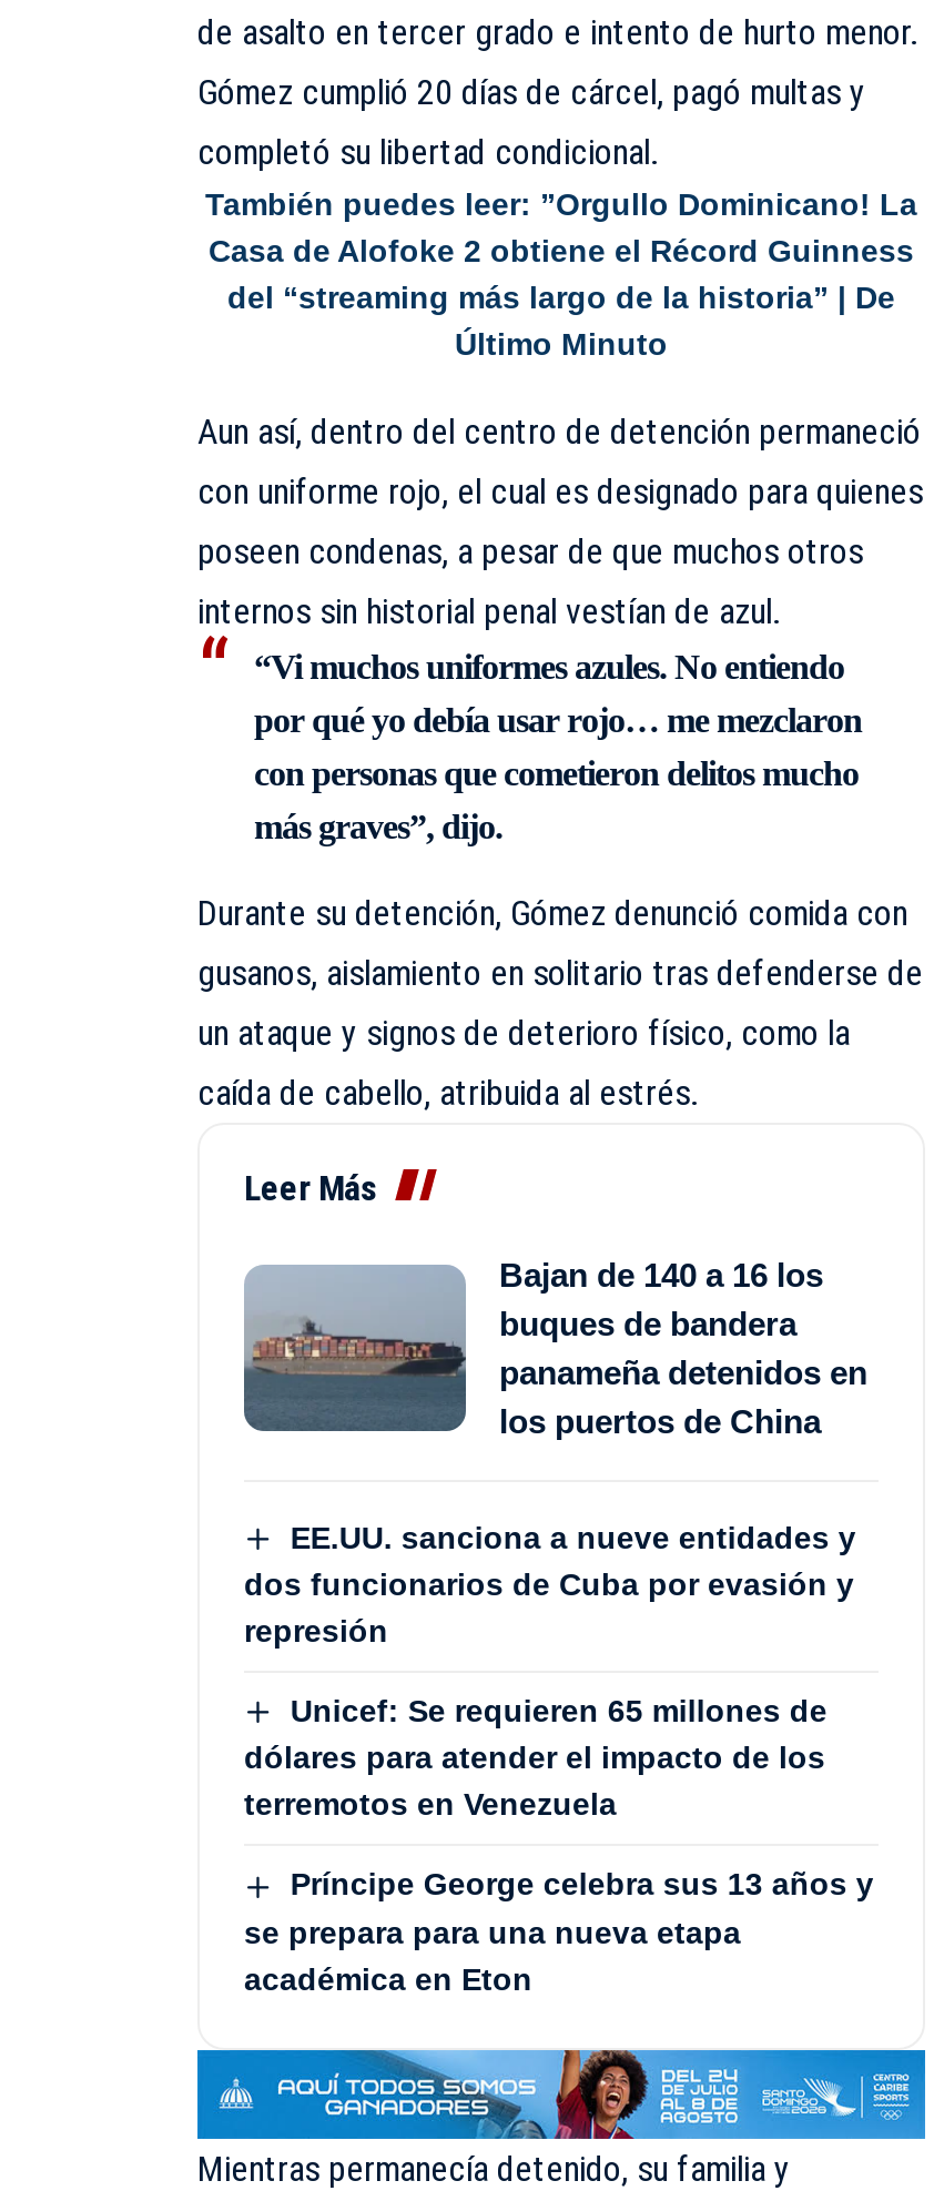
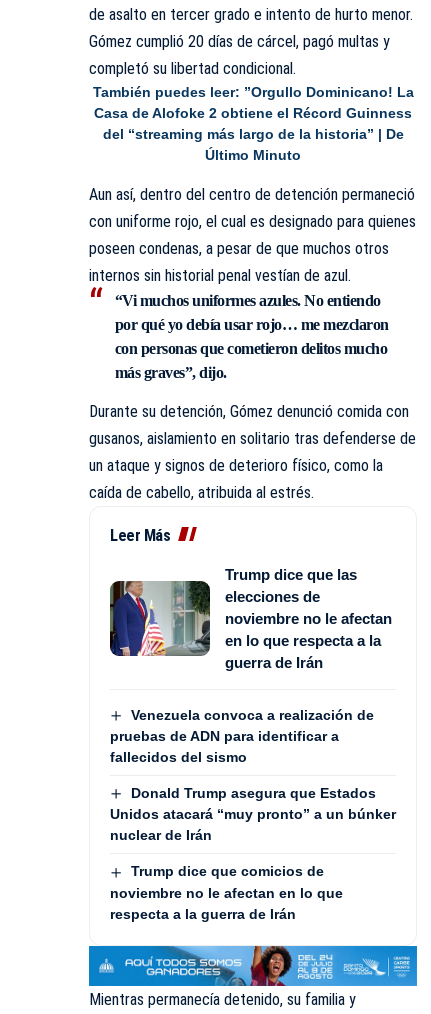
[242,1256,867,1440] [image] | Bajan de 140 a 16 los | buques de bandera | panameña detenidos en | los puertos de China -> [109,566,392,671] [image] | Trump dice que las | elecciones de | noviembre no le afectan | en lo que respecta a la | guerra de Irán
[244,1520,856,1649] EE.UU. sanciona a nueve entidades y | dos funcionarios de Cuba por evasión y | represión -> [110,707,374,765] Venezuela convoca a realización de | pruebas de ADN para identificar a | fallecidos del sismo
[244,1693,827,1823] Unicef: Se requieren 65 millones de | dólares para atender el impacto de los | terremotos en Venezuela -> [110,785,396,843] Donald Trump asegura que Estados | Unidos atacará “muy pronto” a un búnker | nuclear de Irán
[244,1867,874,1996] Príncipe George celebra sus 13 años y | se prepara para una nueva etapa | académica en Eton -> [110,863,343,922] Trump dice que comicios de | noviembre no le afectan en lo que | respecta a la guerra de Irán

